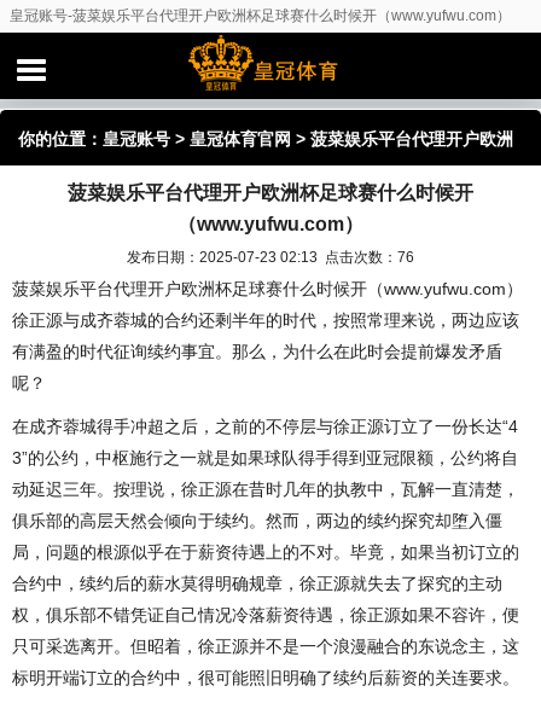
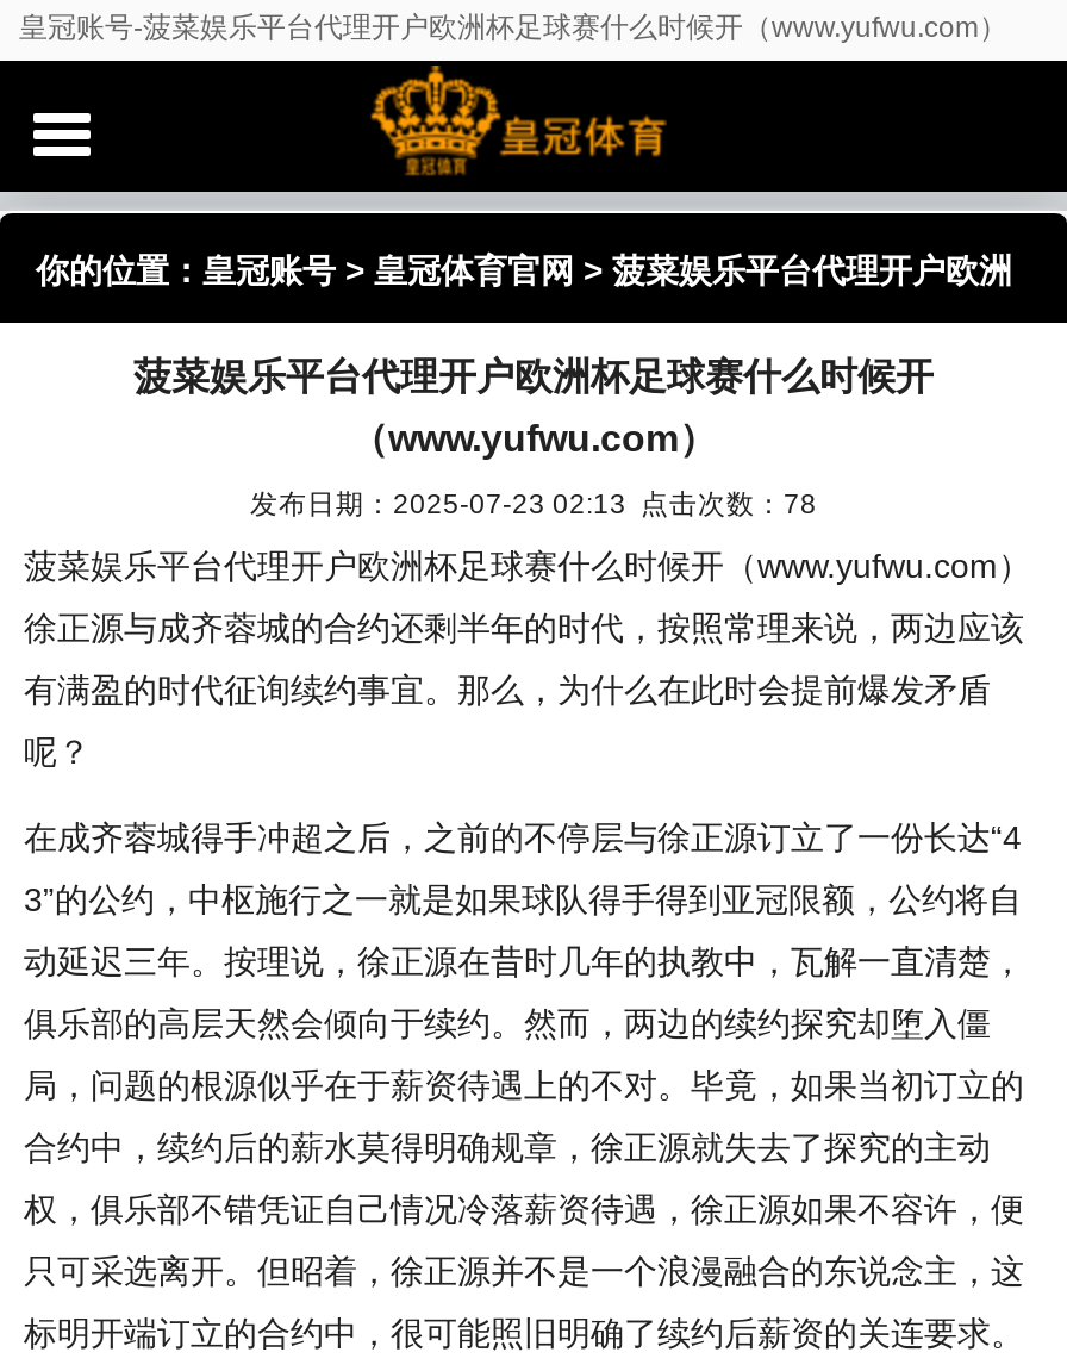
[127,249,414,265] 发布日期：2025-07-23 02:13 点击次数：76 -> [250,487,817,518] 发布日期：2025-07-23 02:13 点击次数：78

